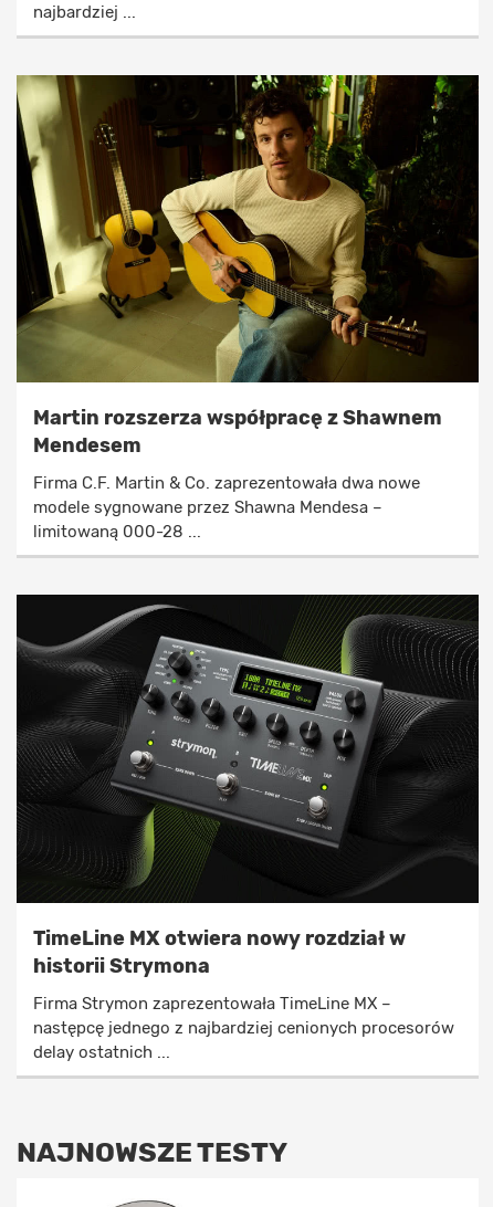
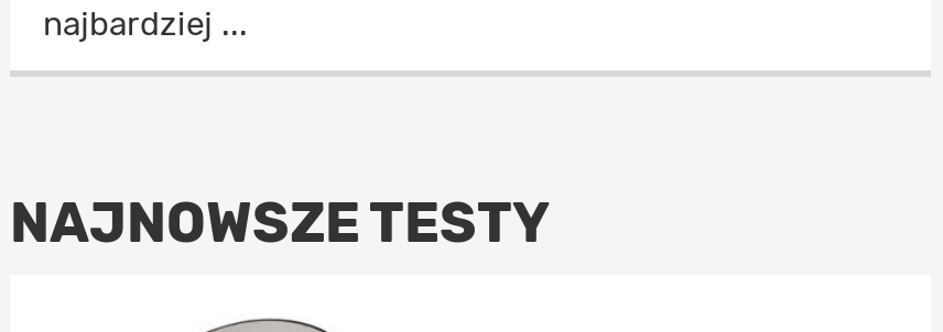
[15,74,480,542] [image] | Martin rozszerza współpracę z Shawnem | Mendesem | Firma C.F. Martin & Co. zaprezentowała dwa nowe | modele sygnowane przez Shawna Mendesa – | limitowaną 000-28 ... -> none
[15,594,480,1062] [image] | TimeLine MX otwiera nowy rozdział w | historii Strymona | Firma Strymon zaprezentowała TimeLine MX – | następcę jednego z najbardziej cenionych procesorów | delay ostatnich ... -> none

